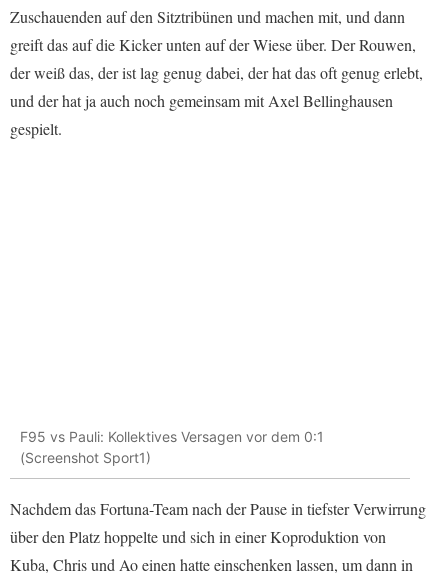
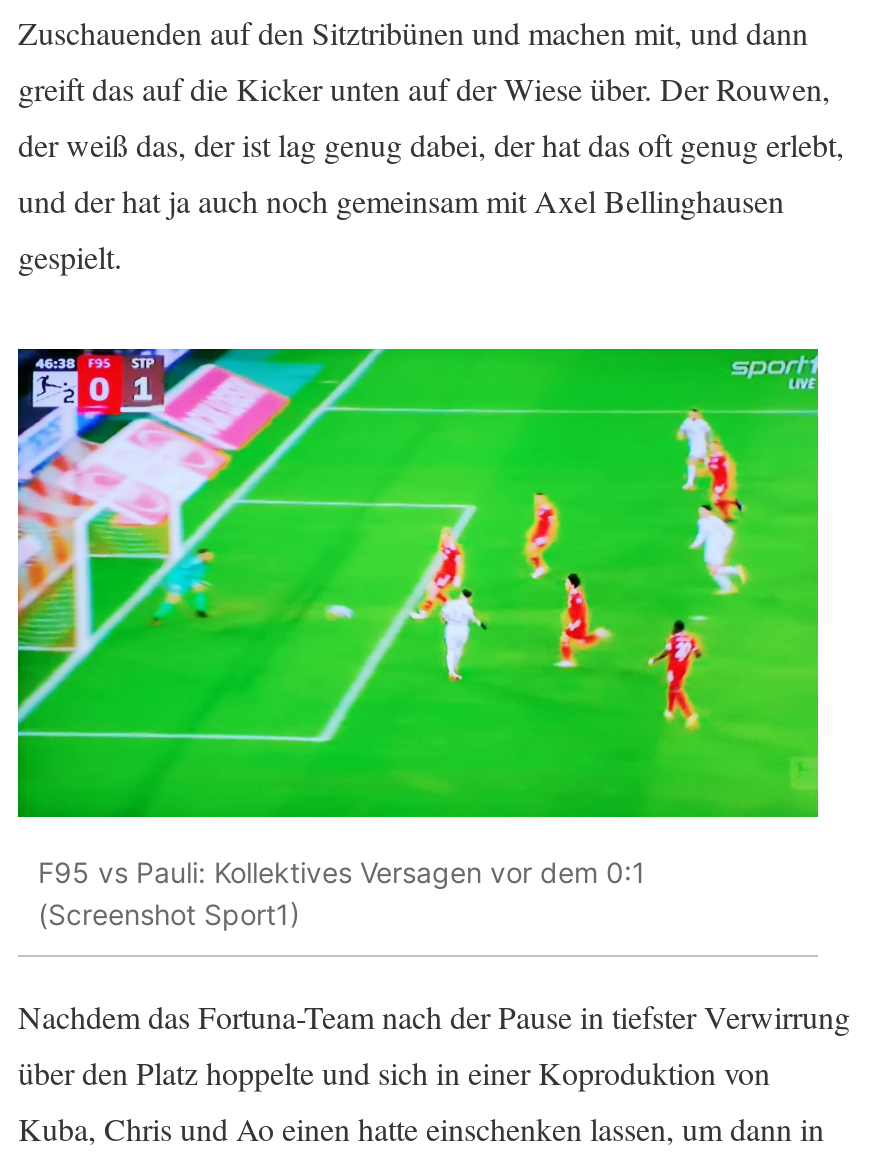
none -> [16,347,820,819] [image]

